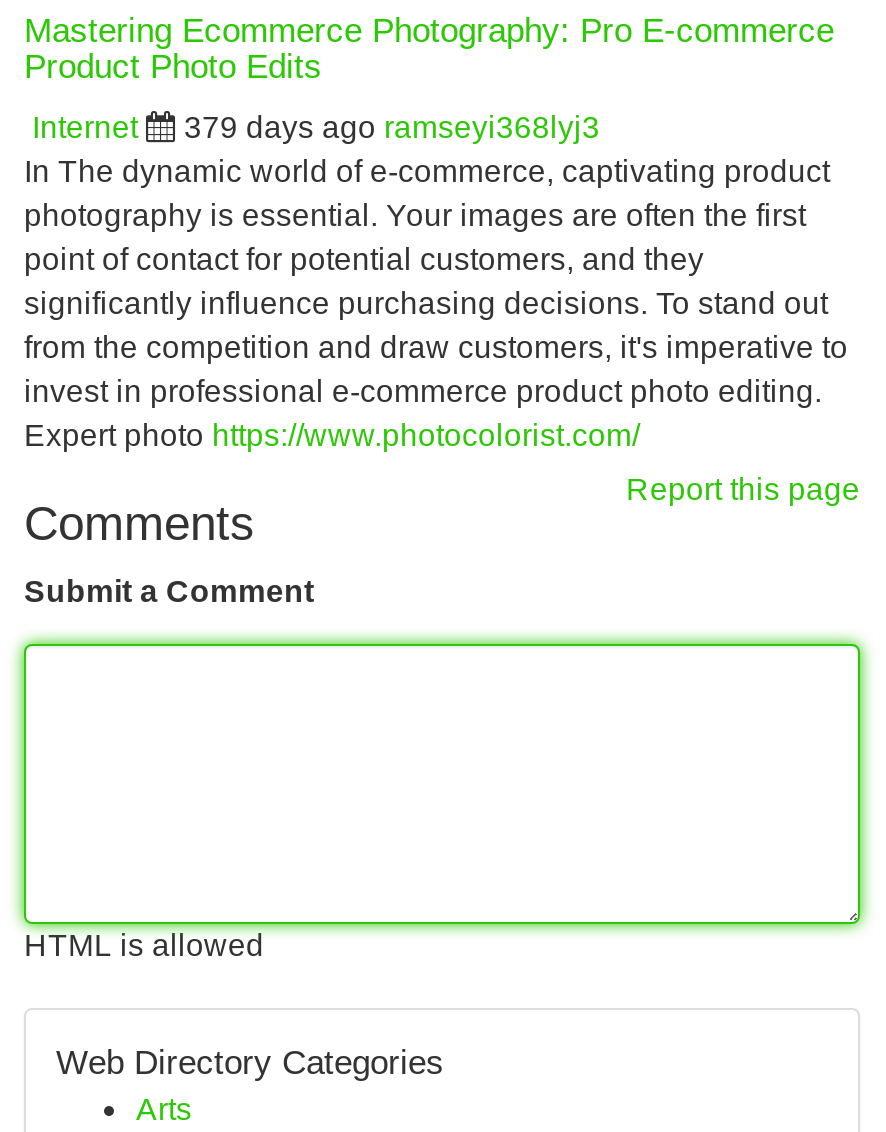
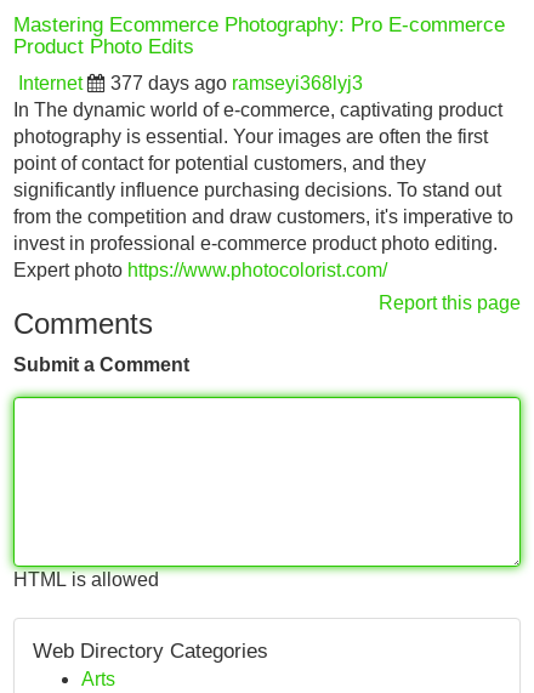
[184,110,600,144] 379 days ago ramseyi368lyj3 -> [110,73,363,93] 377 days ago ramseyi368lyj3

